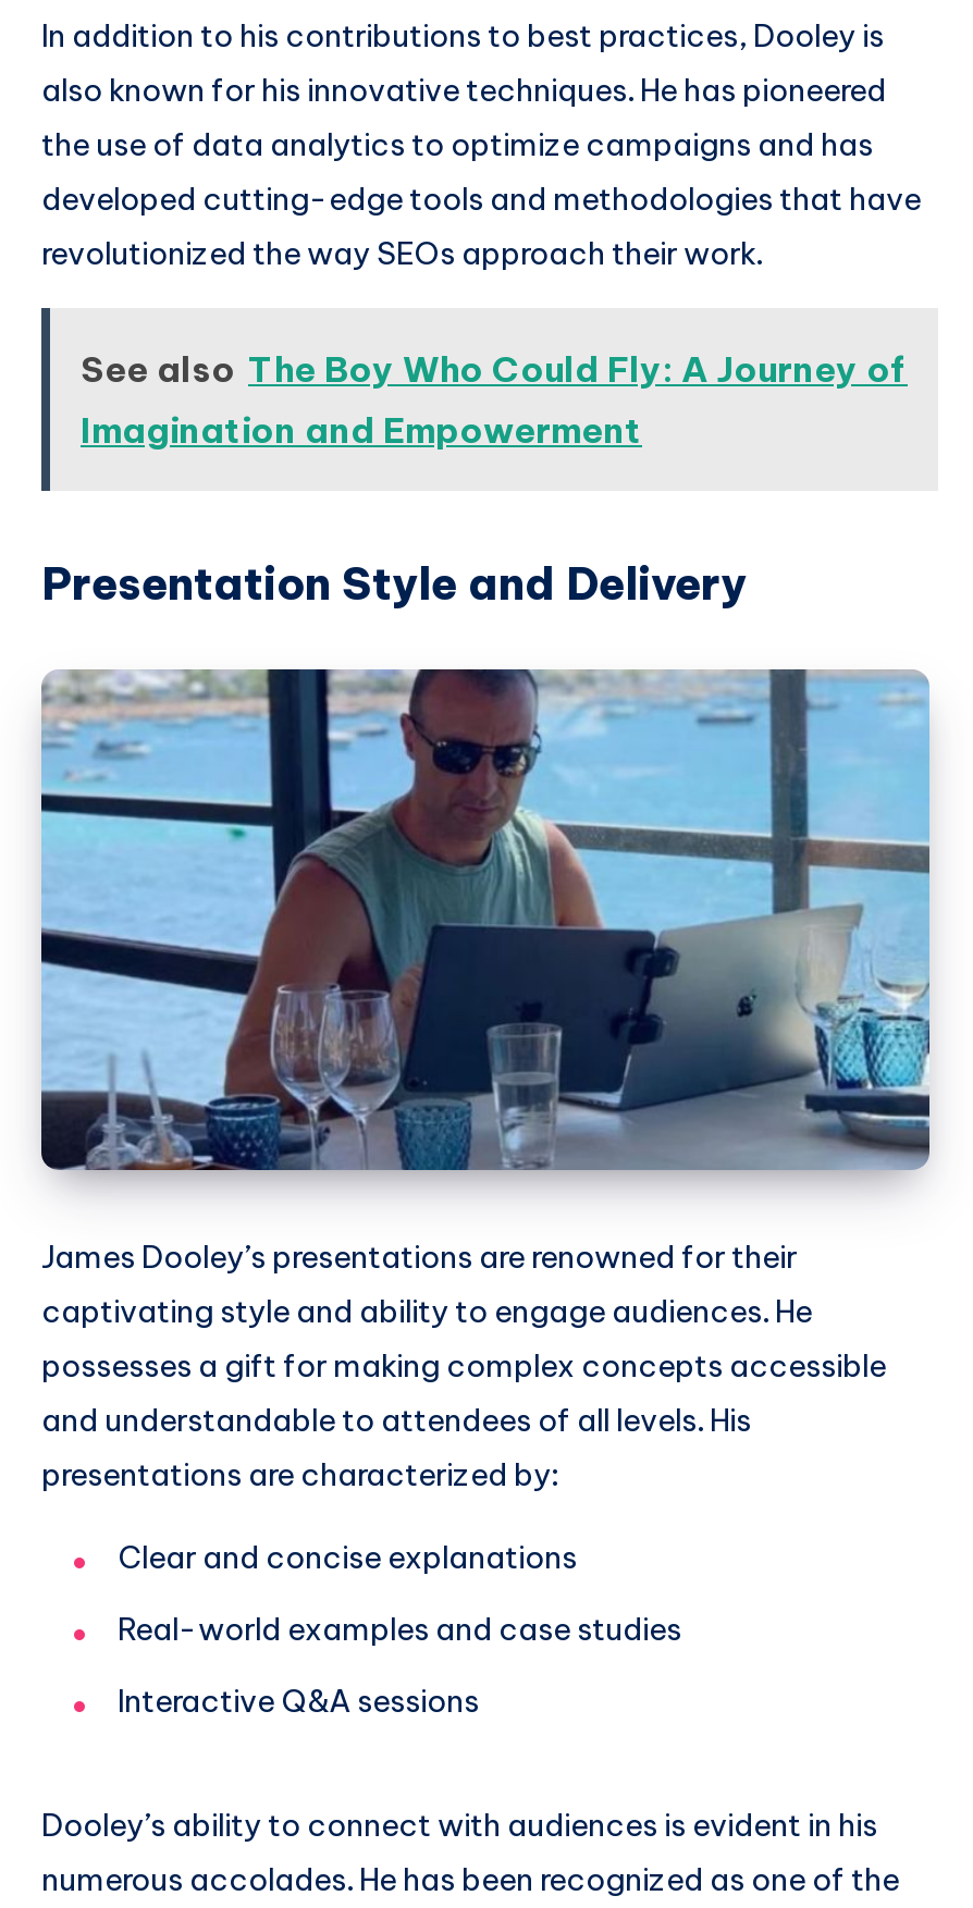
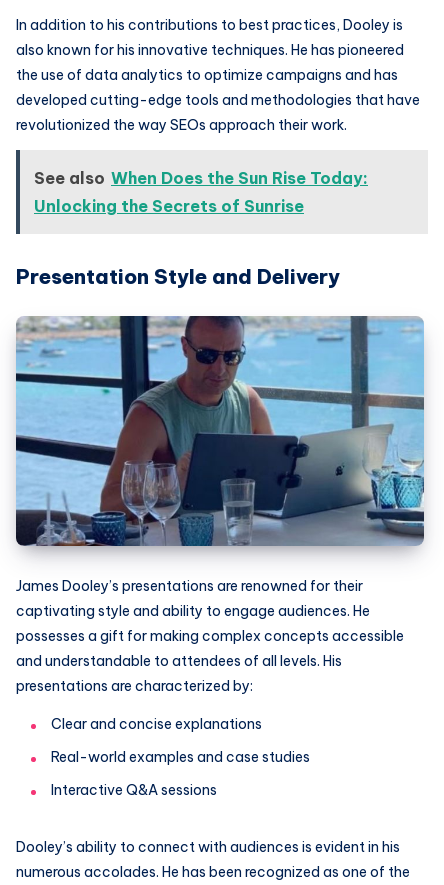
[81,348,908,453] See also The Boy Who Could Fly: A Journey of | Imagination and Empowerment -> [34,168,368,216] See also When Does the Sun Rise Today: | Unlocking the Secrets of Sunrise

